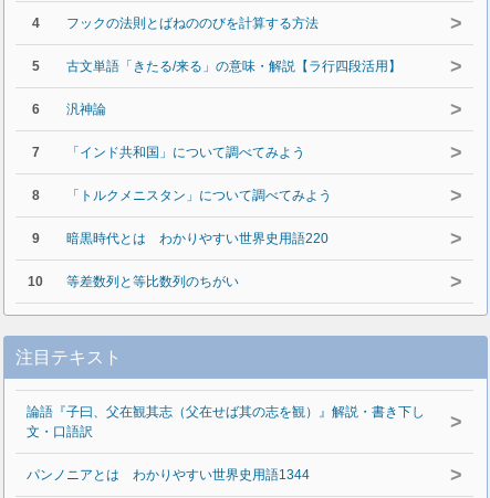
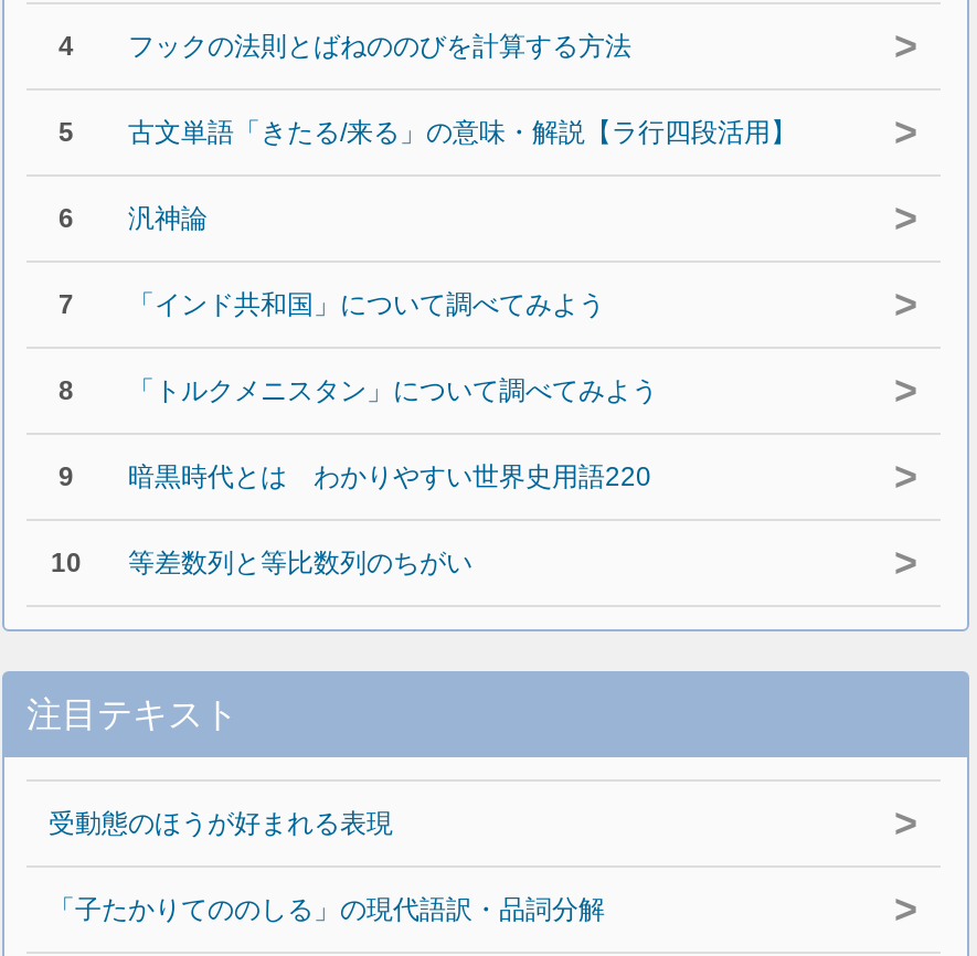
[27,404,425,440] 論語『子曰、父在観其志（父在せば其の志を観）』解説・書き下し | 文・口語訳 -> [49,808,393,839] 受動態のほうが好まれる表現
[27,467,310,483] パンノニアとは わかりやすい世界史用語1344 -> [49,894,605,925] 「子たかりてののしる」の現代語訳・品詞分解

